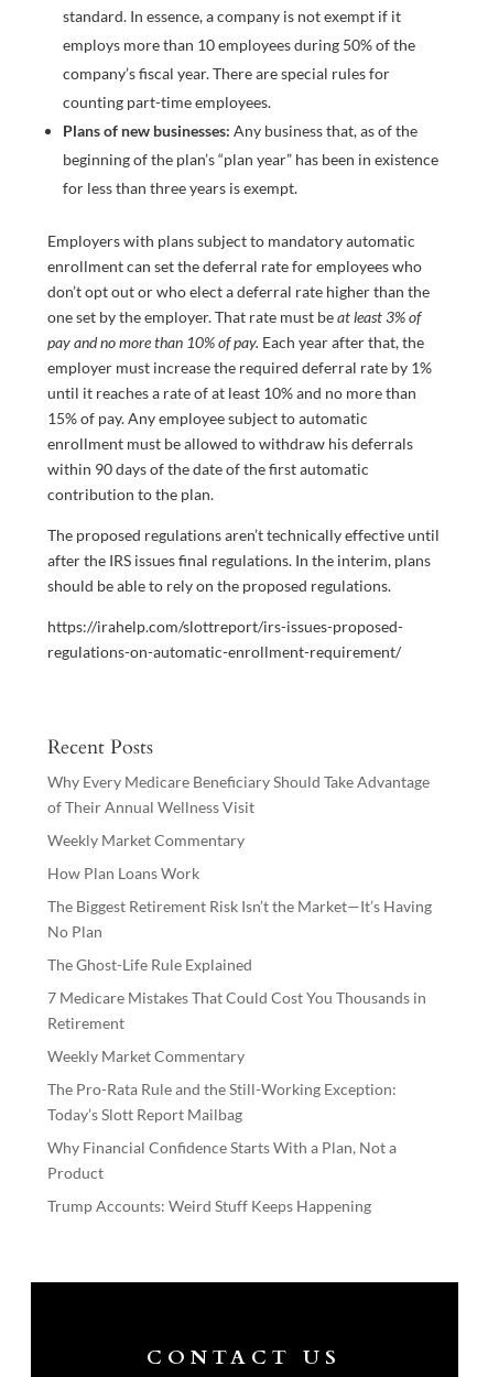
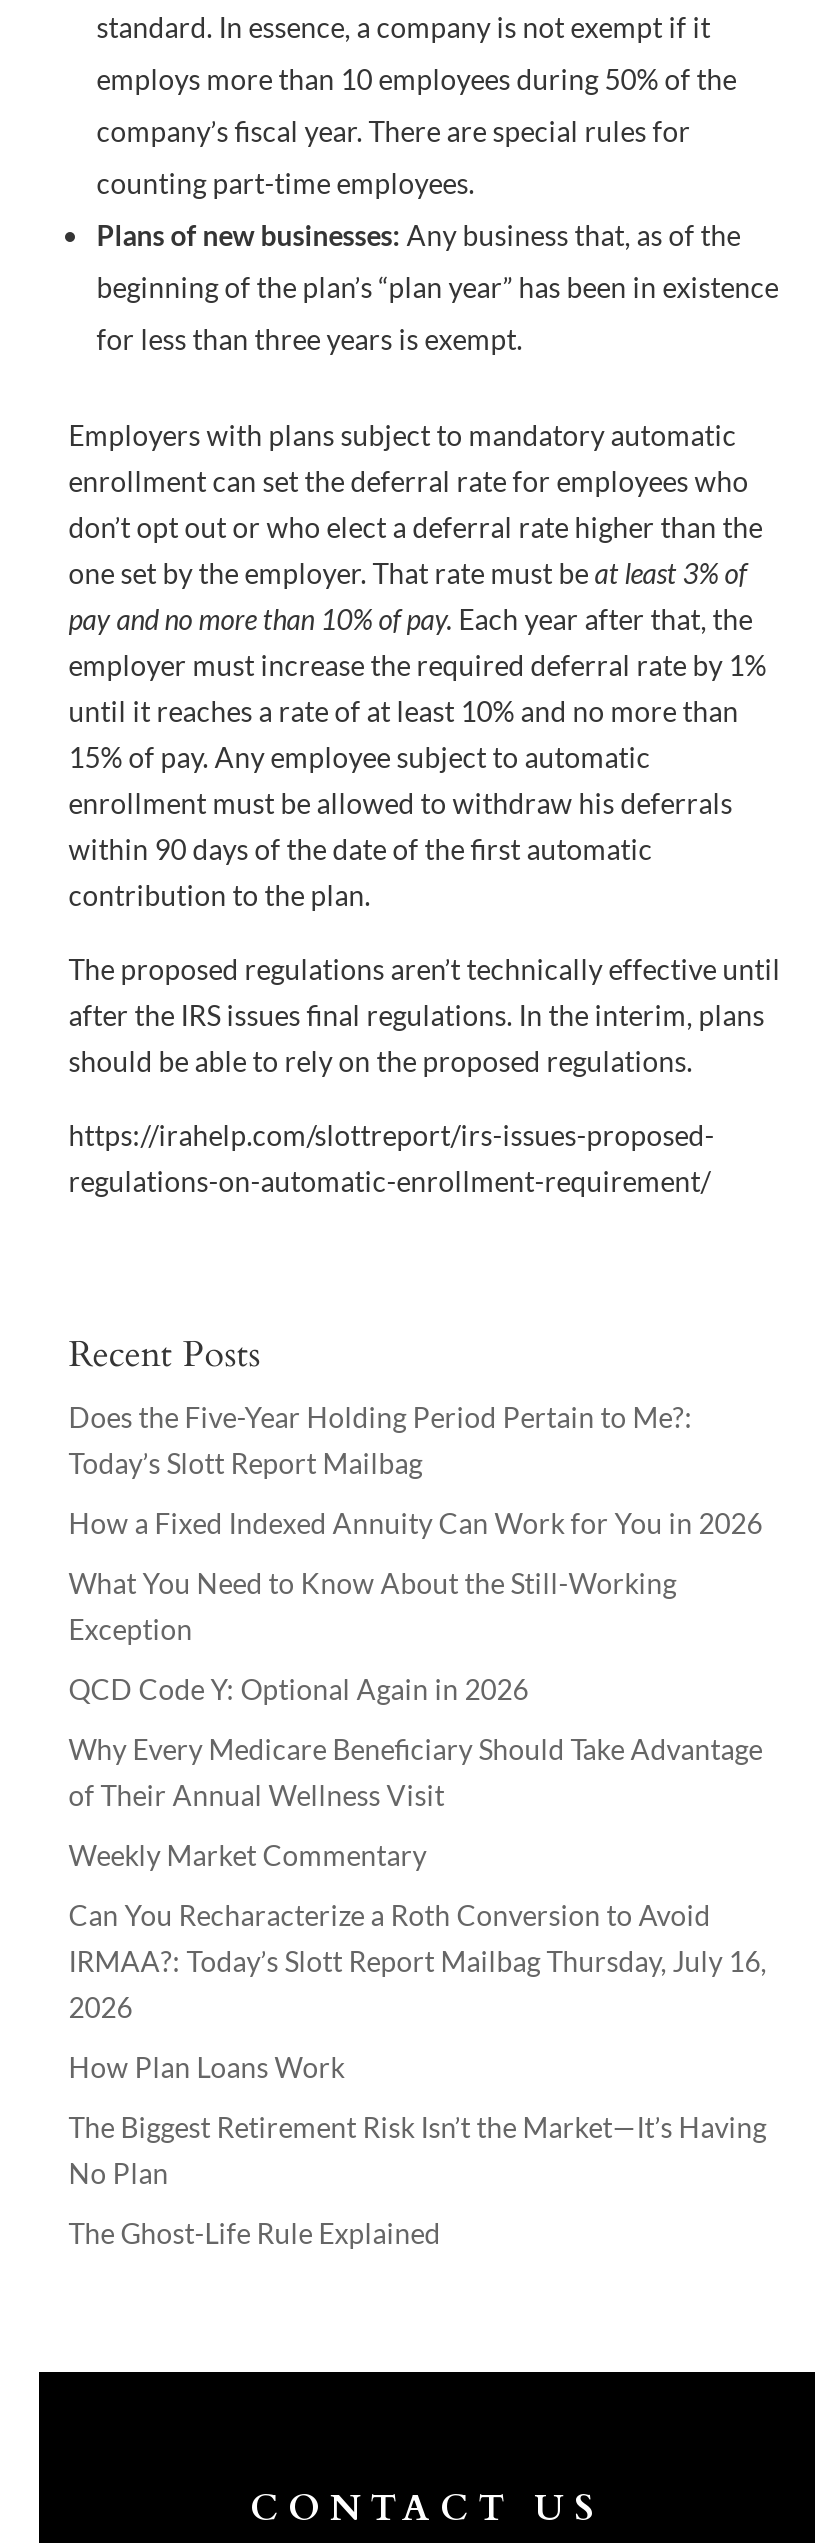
none -> [69,1400,763,1706] Does the Five-Year Holding Period Pertain to Me?: | How a Fixed Indexed Annuity Can Work for You in 2026 | What You Need to Know About the Still-Working | Exception | QCD Code Y: Optional Again in 2026
moved [47,772,429,849] -> [69,1732,763,1872]: Why Every Medicare Beneficiary Should Take Advantage | of Their Annual Wellness Visit | Weekly Market Commentary
none -> [69,1898,767,2024] Can You Recharacterize a Roth Conversion to Avoid | IRMAA?: Today’s Slott Report Mailbag Thursday, July 16, | 2026
moved [47,864,432,974] -> [69,2050,767,2250]: How Plan Loans Work | The Biggest Retirement Risk Isn’t the Market—It’s Having | No Plan | The Ghost-Life Rule Explained
[47,988,426,1215] 7 Medicare Mistakes That Could Cost You Thousands in | Retirement | Weekly Market Commentary | The Pro-Rata Rule and the Still-Working Exception: | Why Financial Confidence Starts With a Plan, Not a | Product | Trump Accounts: Weird Stuff Keeps Happening -> none
moved [47,1105,242,1124] -> [69,1446,423,1480]: Today’s Slott Report Mailbag

